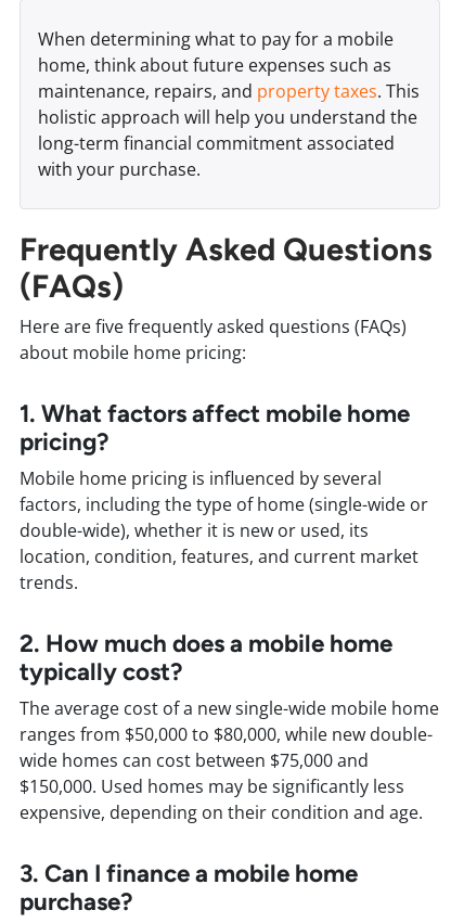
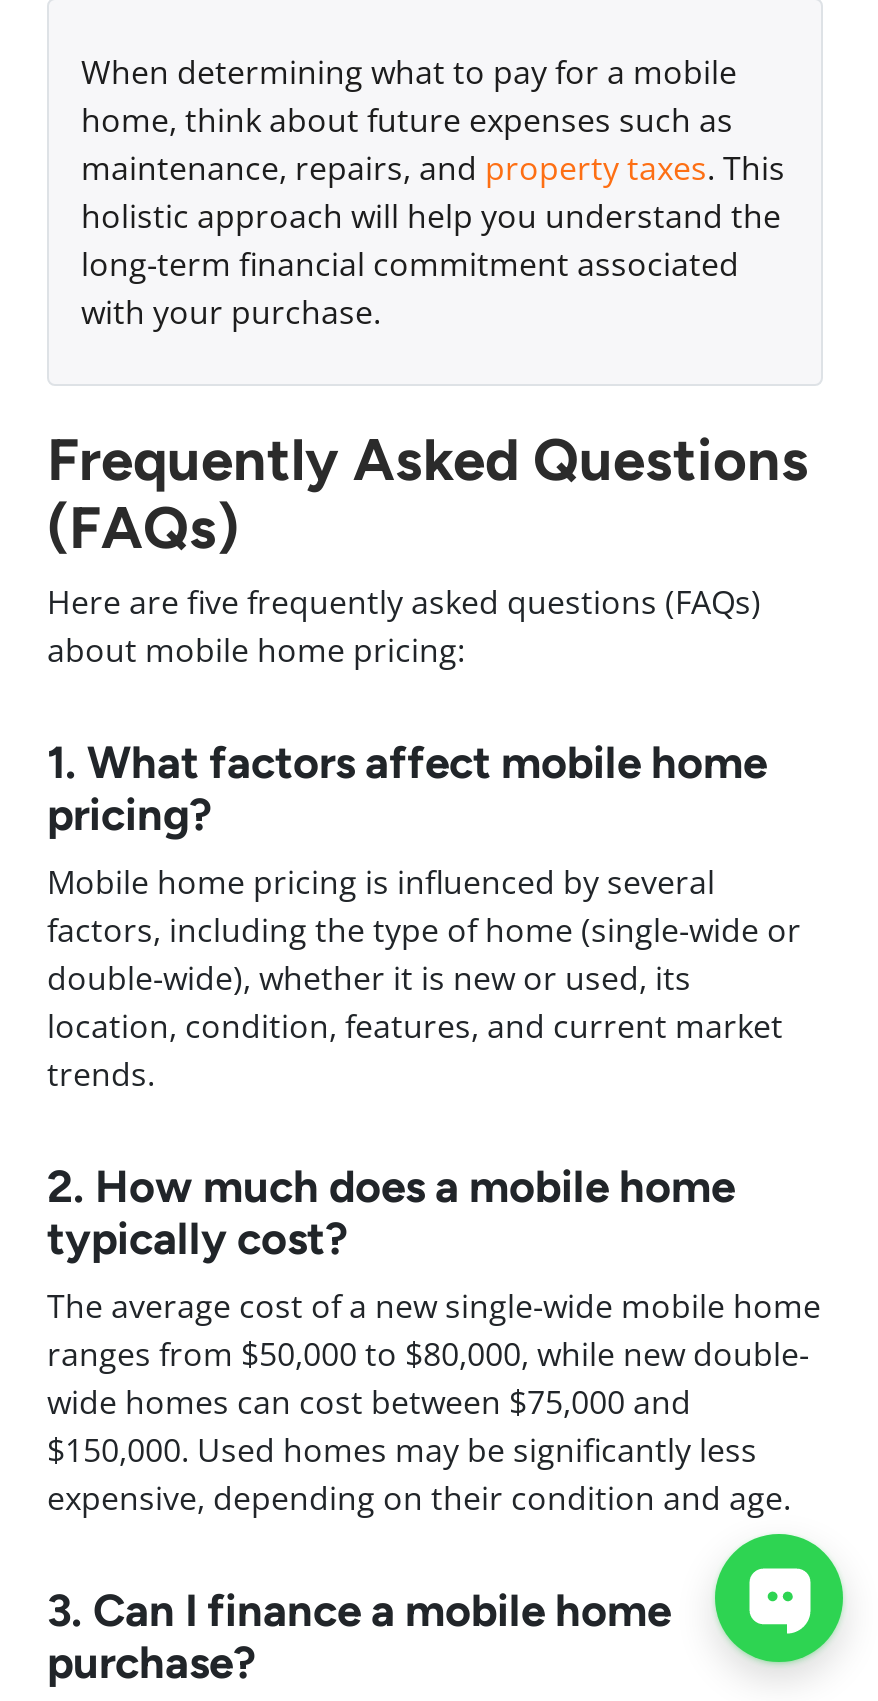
none -> [711,1532,847,1672] [image]

